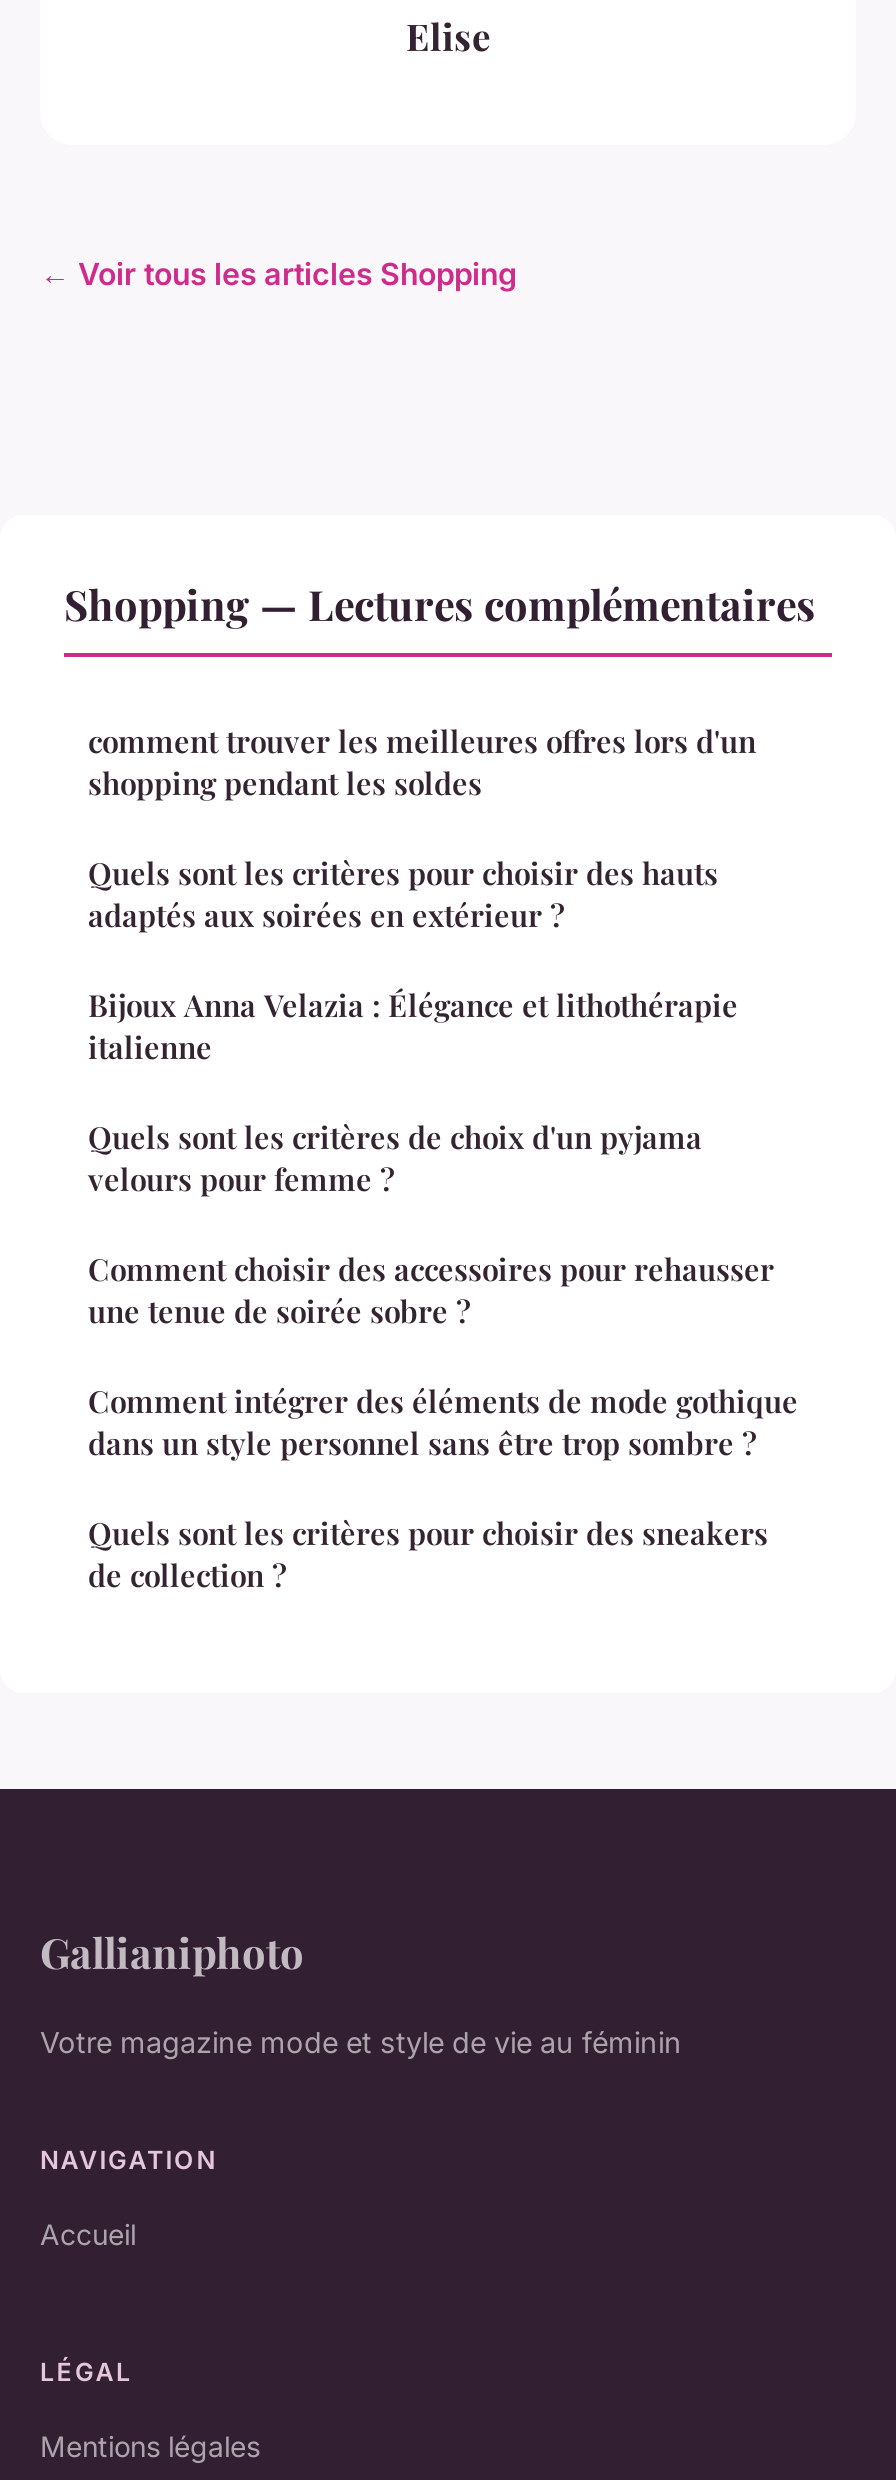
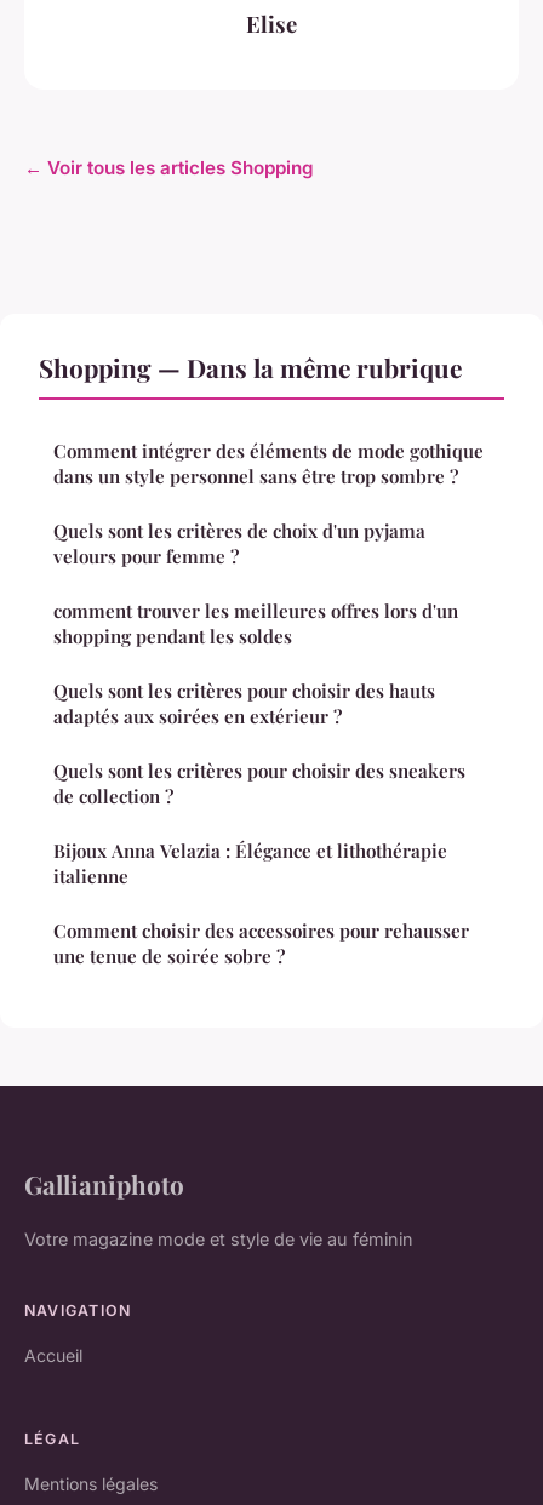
[64,575,816,631] Shopping — Lectures complémentaires -> [39,350,462,384] Shopping — Dans la même rubrique
moved [88,721,756,935] -> [53,598,458,728]: comment trouver les meilleures offres lors d'un | shopping pendant les soldes | Quels sont les critères pour choisir des hauts | adaptés aux soirées en extérieur ?
moved [88,985,774,1331] -> [53,838,469,968]: Bijoux Anna Velazia : Élégance et lithothérapie | italienne | Comment choisir des accessoires pour rehausser | une tenue de soirée sobre ?
moved [88,1117,798,1463] -> [53,438,484,568]: Comment intégrer des éléments de mode gothique | dans un style personnel sans être trop sombre ? | Quels sont les critères de choix d'un pyjama | velours pour femme ?
moved [88,1513,768,1595] -> [53,758,465,808]: Quels sont les critères pour choisir des sneakers | de collection ?

